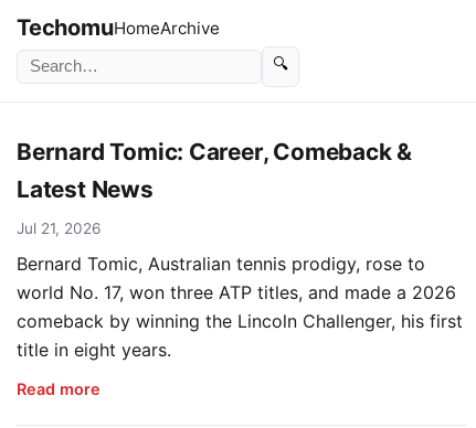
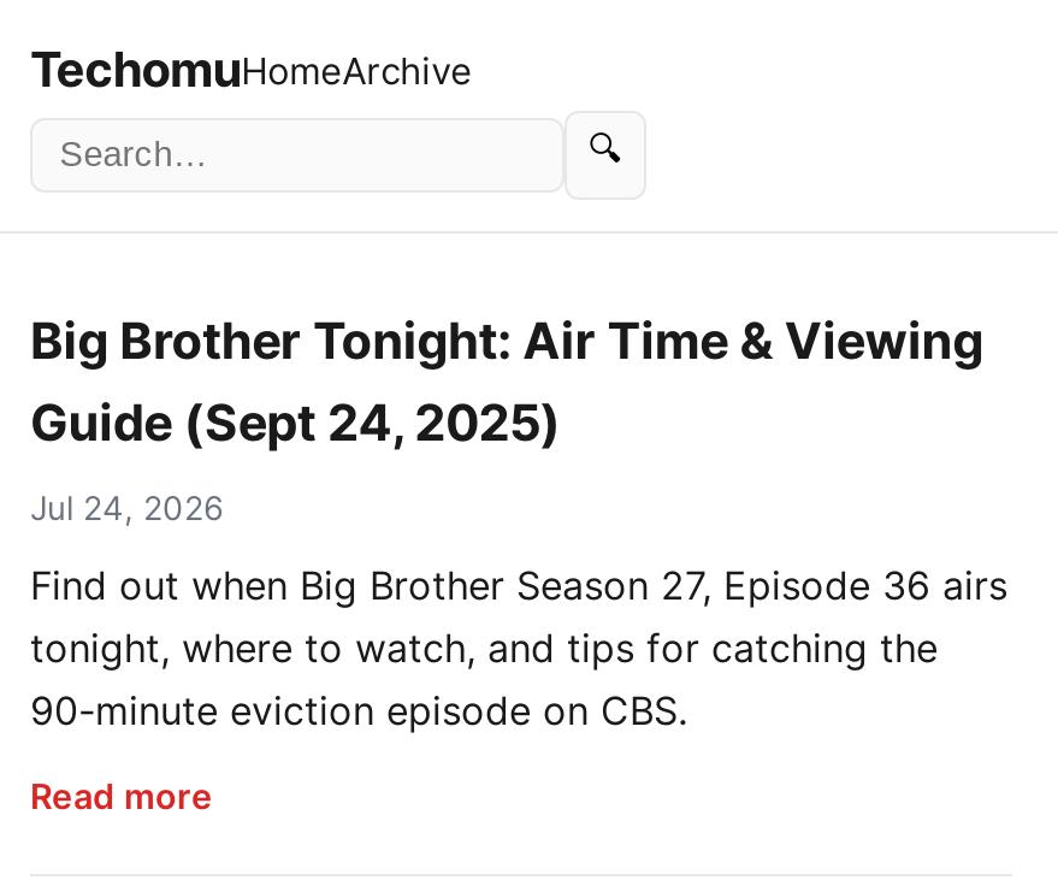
[17,138,412,203] Bernard Tomic: Career, Comeback & | Latest News -> [30,312,983,454] Big Brother Tonight: Air Time & Viewing | Guide (Sept 24, 2025)
[17,219,101,237] Jul 21, 2026 -> [30,488,223,527] Jul 24, 2026
[17,252,463,360] Bernard Tomic, Australian tennis prodigy, rose to | world No. 17, won three ATP titles, and made a 2026 | comeback by winning the Lincoln Challenger, his first | title in eight years. -> [30,561,1007,734] Find out when Big Brother Season 27, Episode 36 airs | tonight, where to watch, and tips for catching the | 90-minute eviction episode on CBS.

